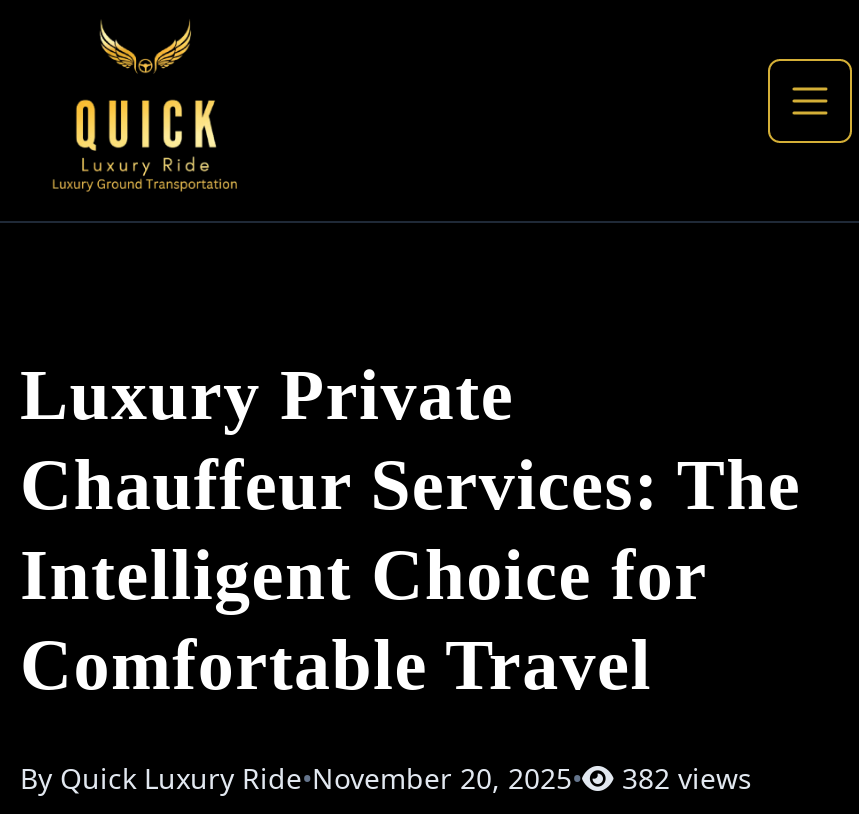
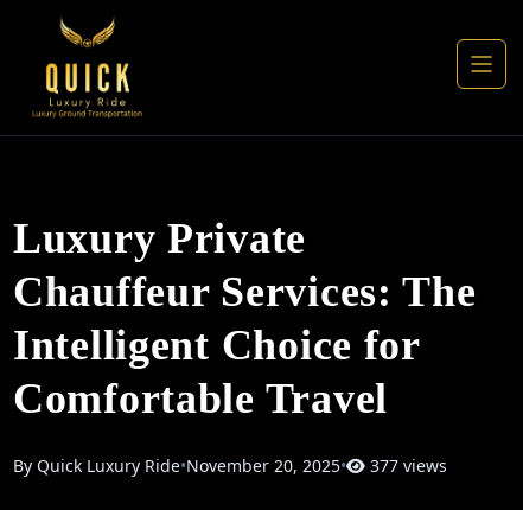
[20,759,752,797] By Quick Luxury Ride•November 20, 2025• 382 views -> [13,454,447,477] By Quick Luxury Ride•November 20, 2025• 377 views

